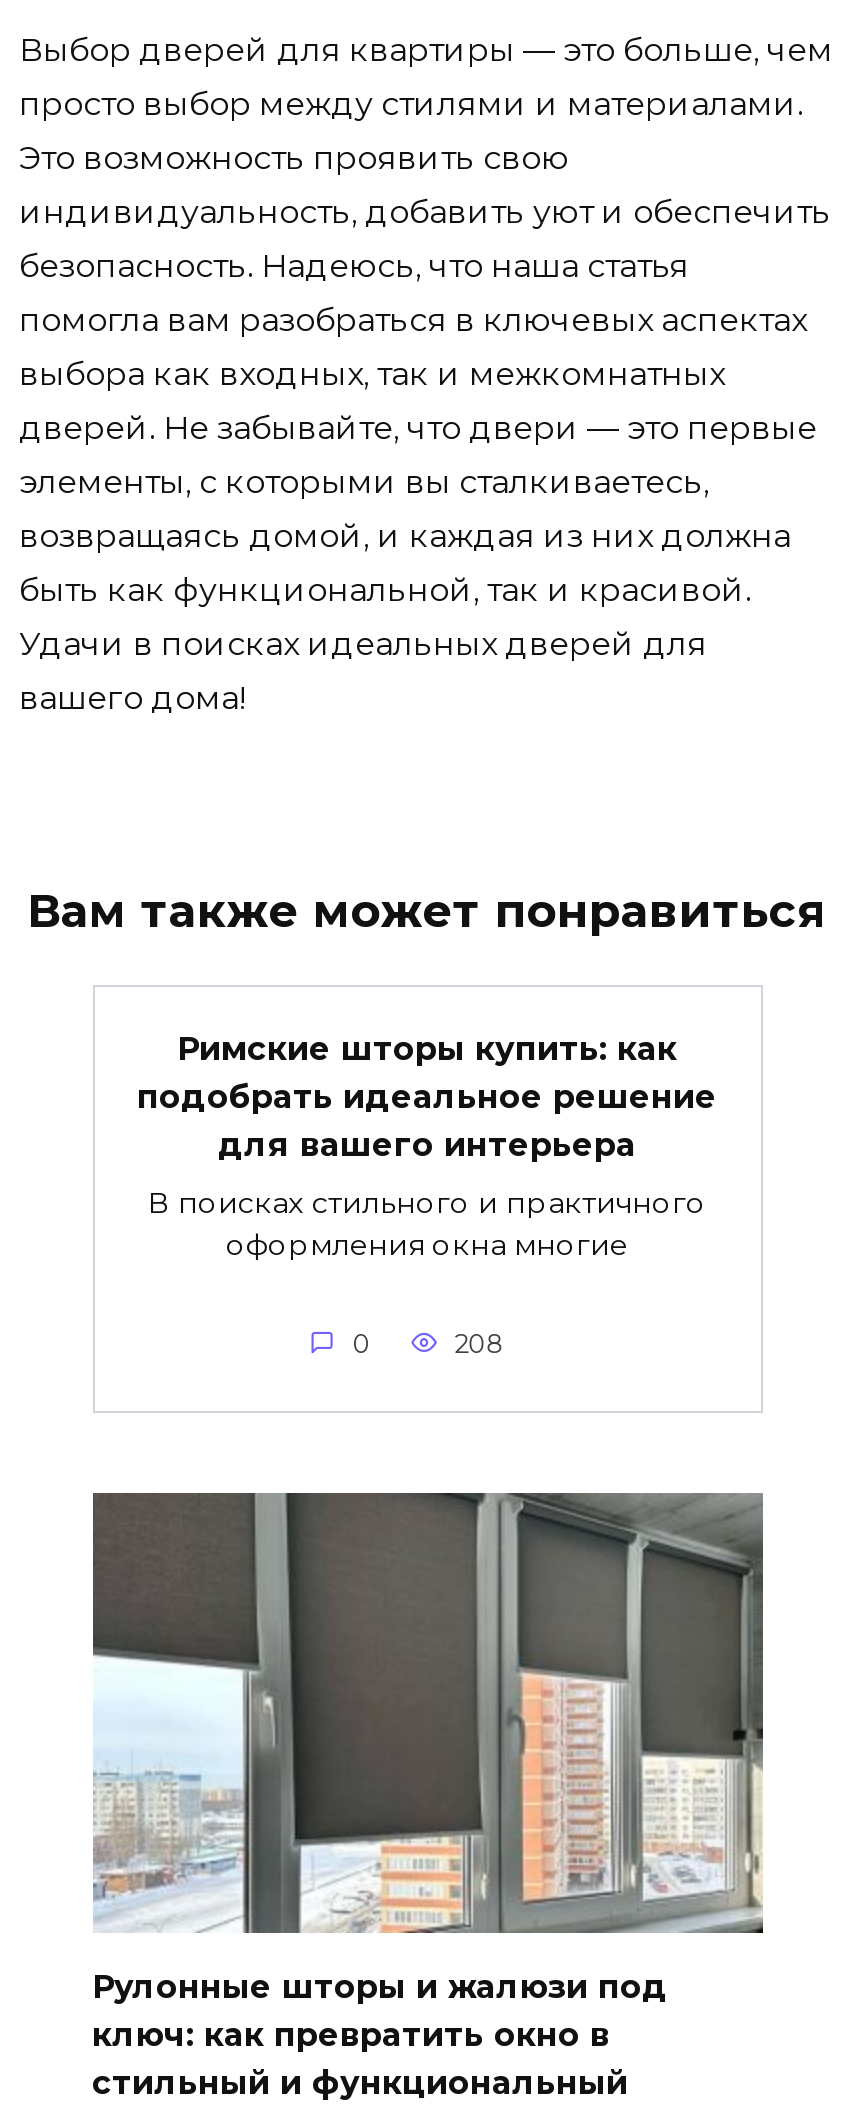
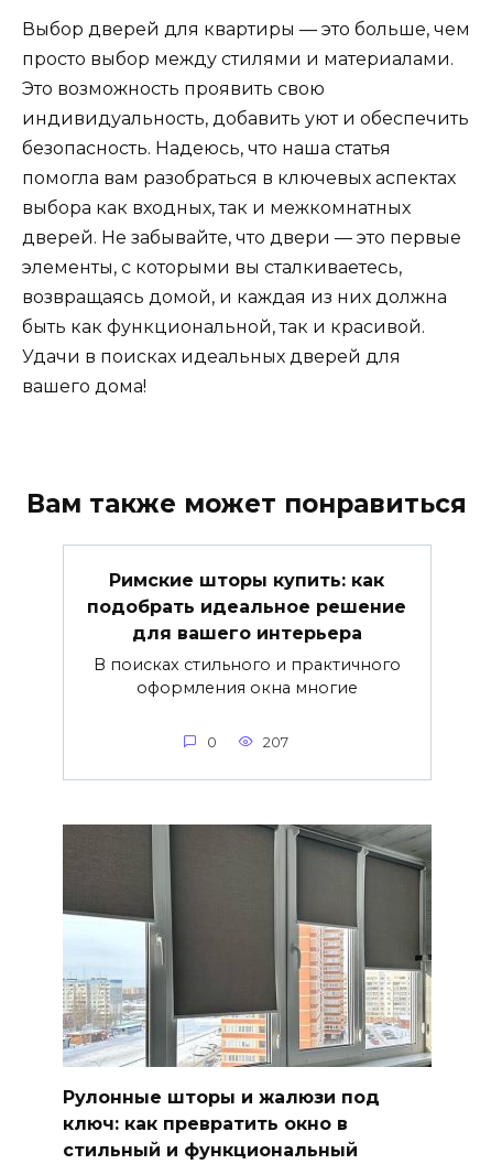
[455,1328,505,1358] 208 -> [263,734,288,750] 207

